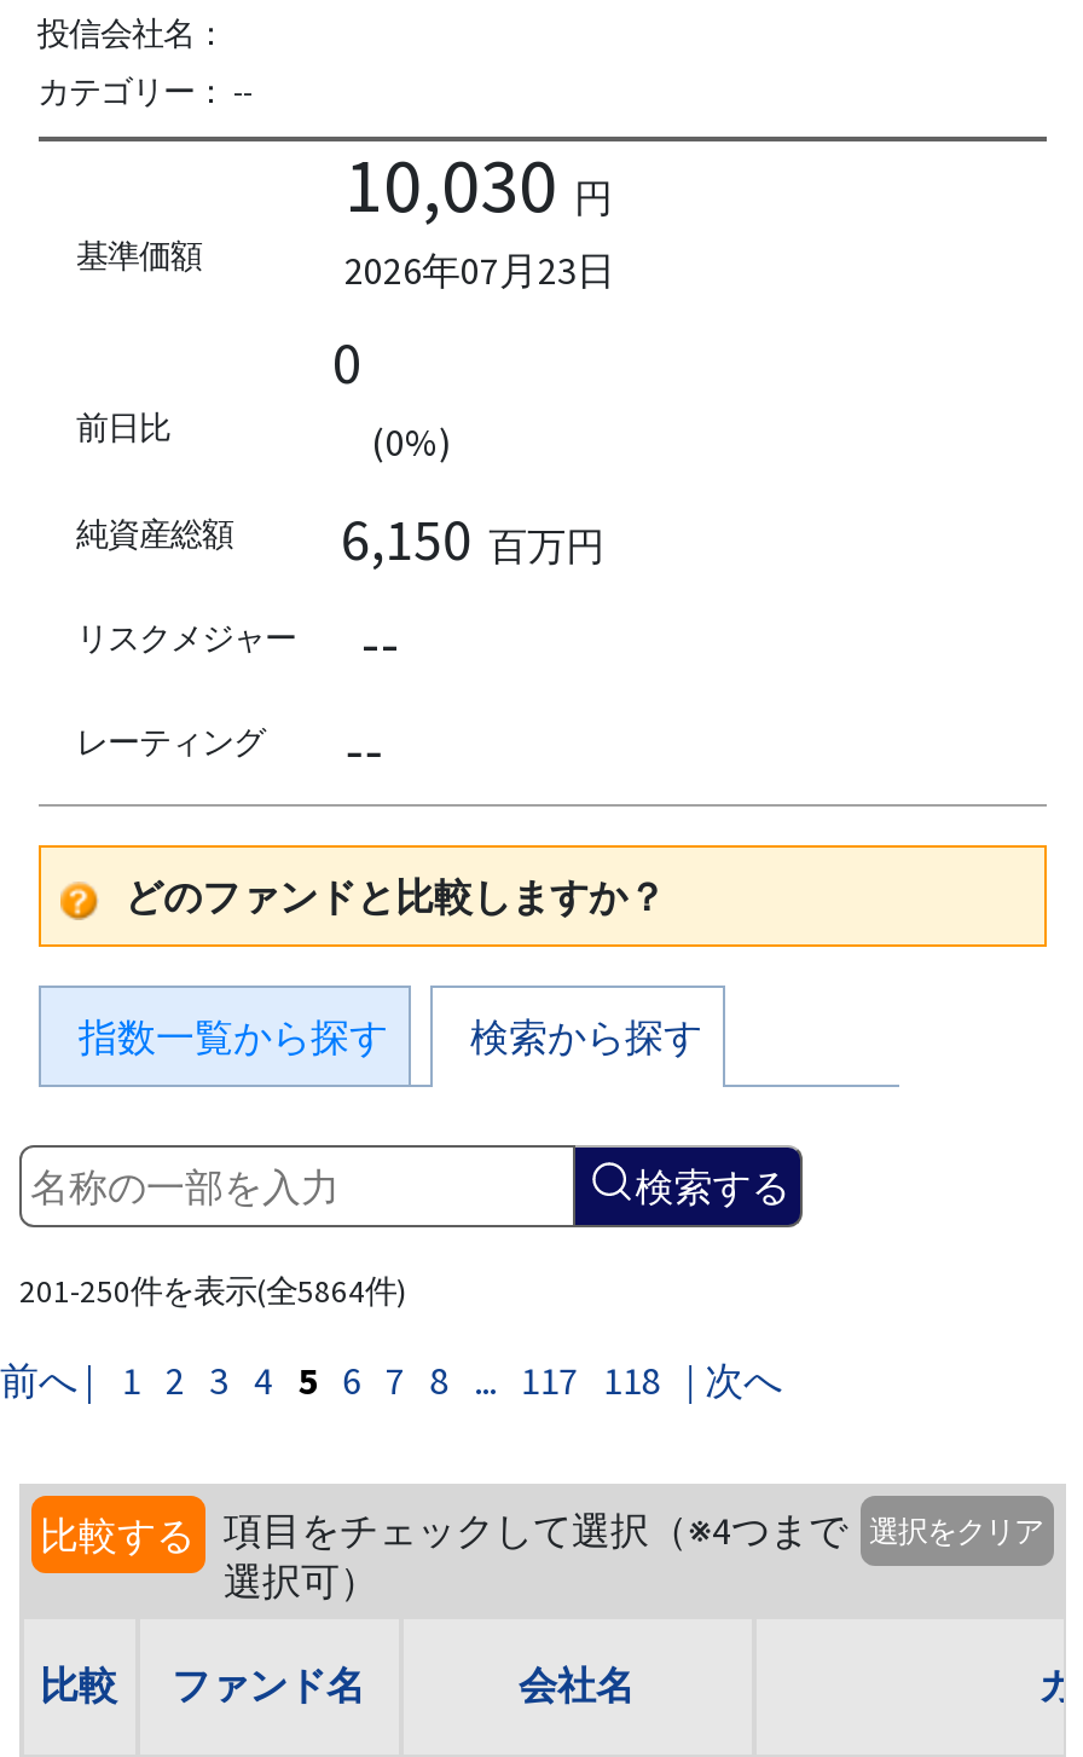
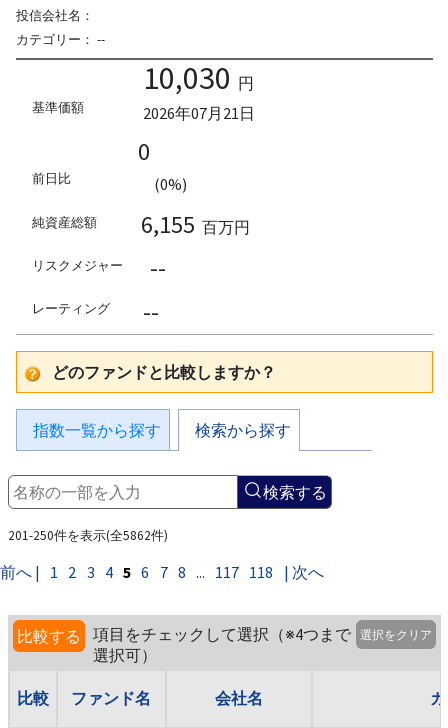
[344,245,615,293] 2026年07月23日 -> [142,103,254,123] 2026年07月21日
[341,502,605,577] 6,150 百万円 -> [141,209,250,240] 6,155 百万円
[19,1270,406,1311] 201-250件を表示(全5864件) -> [8,527,168,544] 201-250件を表示(全5862件)

